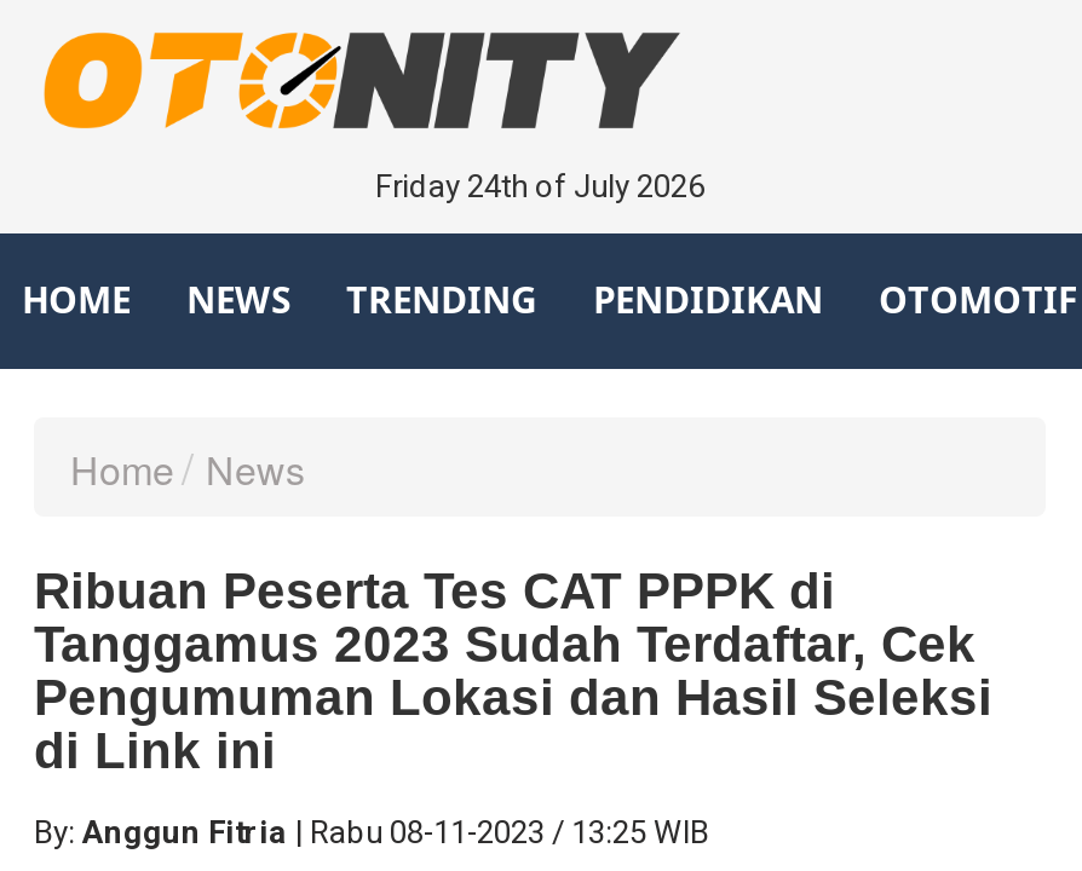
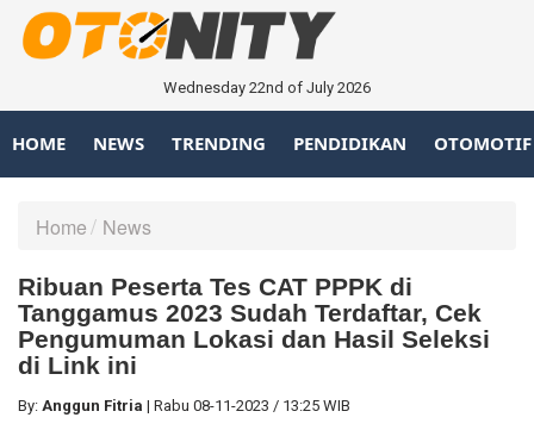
[375,168,704,204] Friday 24th of July 2026 -> [163,78,371,96] Wednesday 22nd of July 2026

